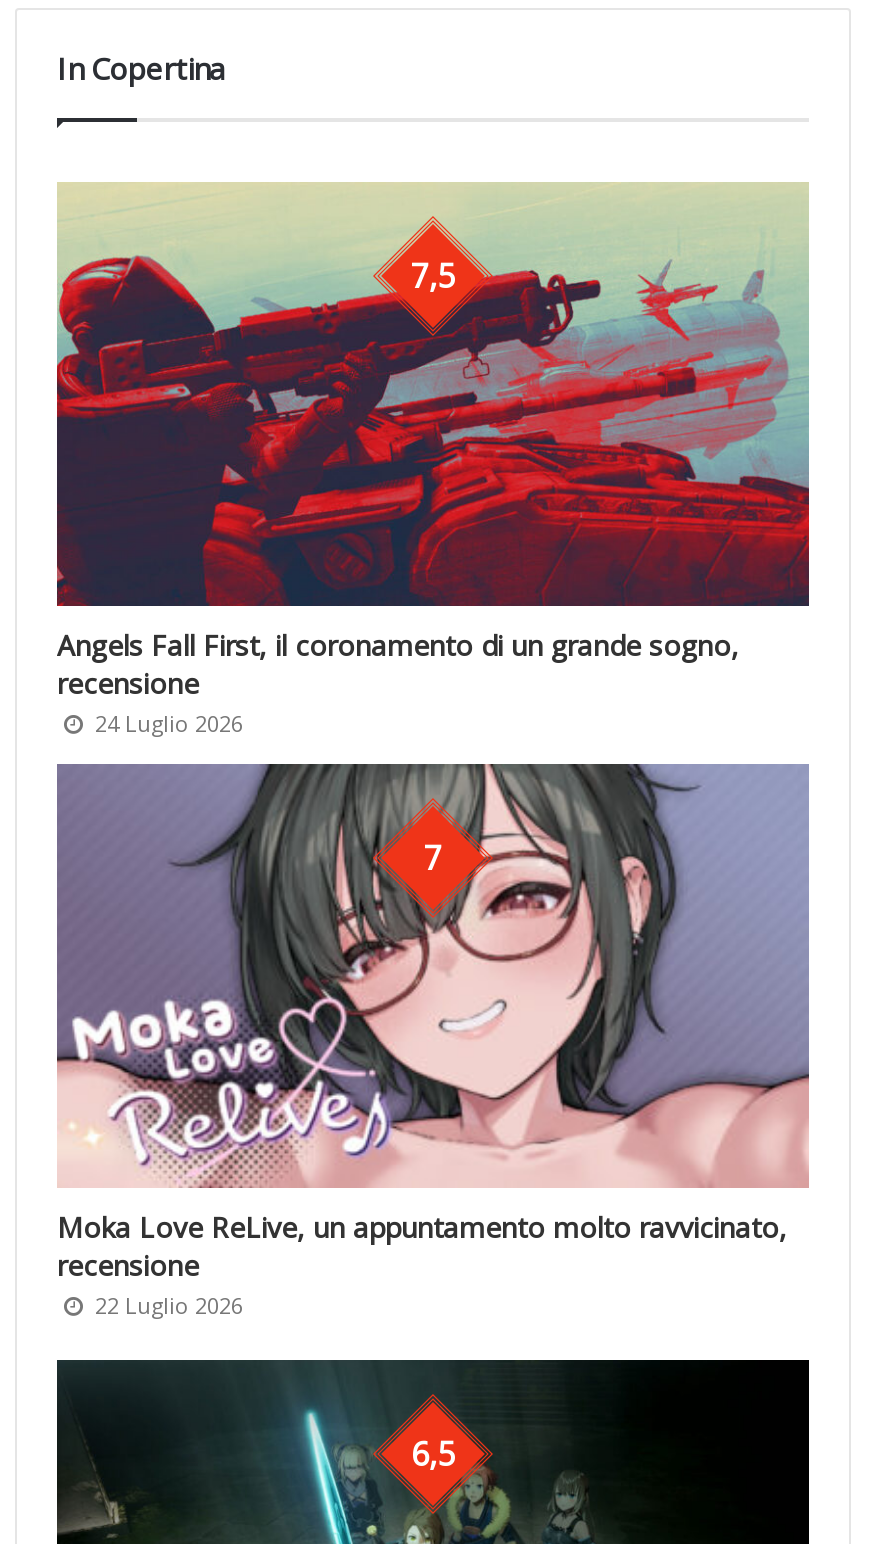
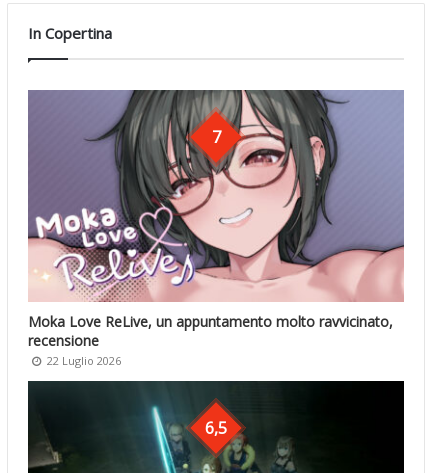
[55,182,811,608] [image] | 7,5 -> none
[57,626,739,738] Angels Fall First, il coronamento di un grande sogno, | recensione | 24 Luglio 2026 -> none

